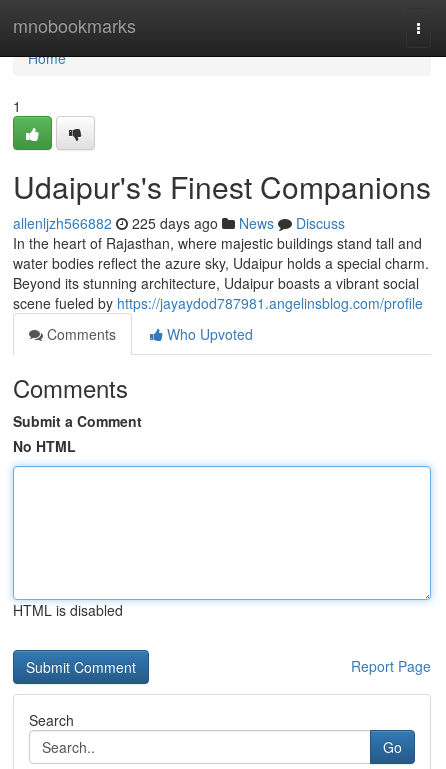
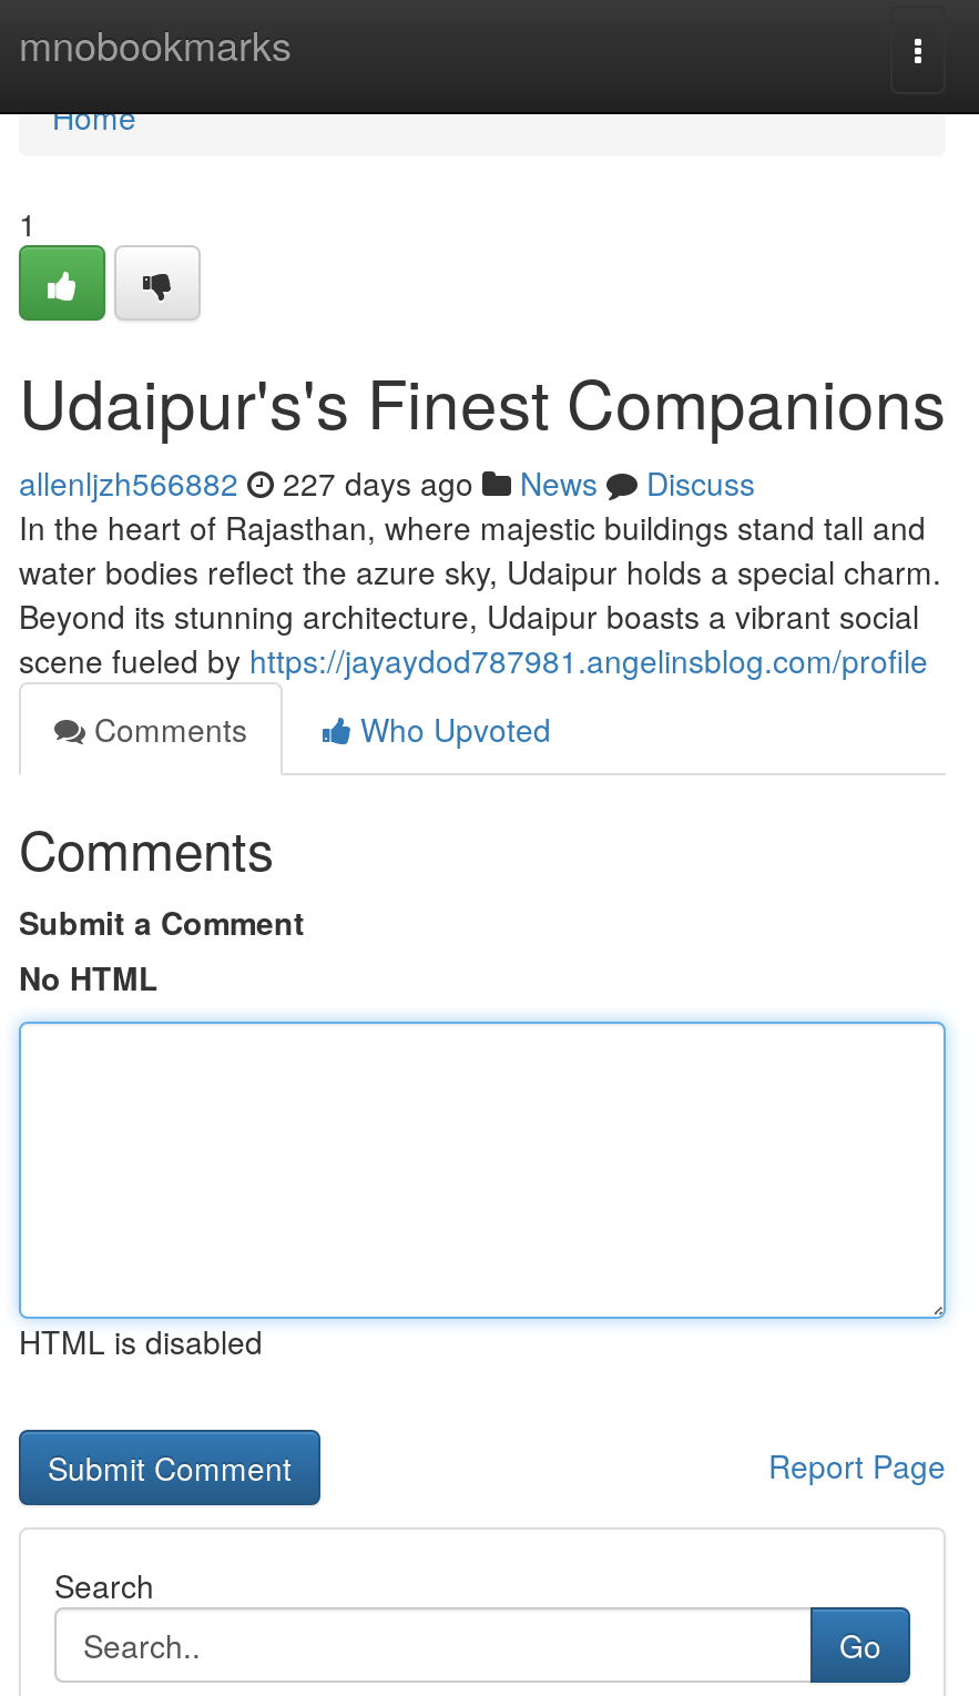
[13,213,345,233] allenljzh566882 225 days ago News Discuss -> [19,460,755,505] allenljzh566882 227 days ago News Discuss

